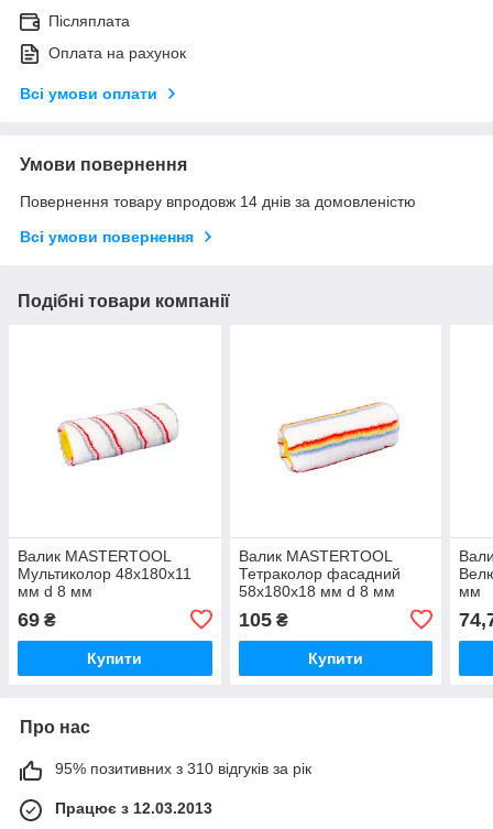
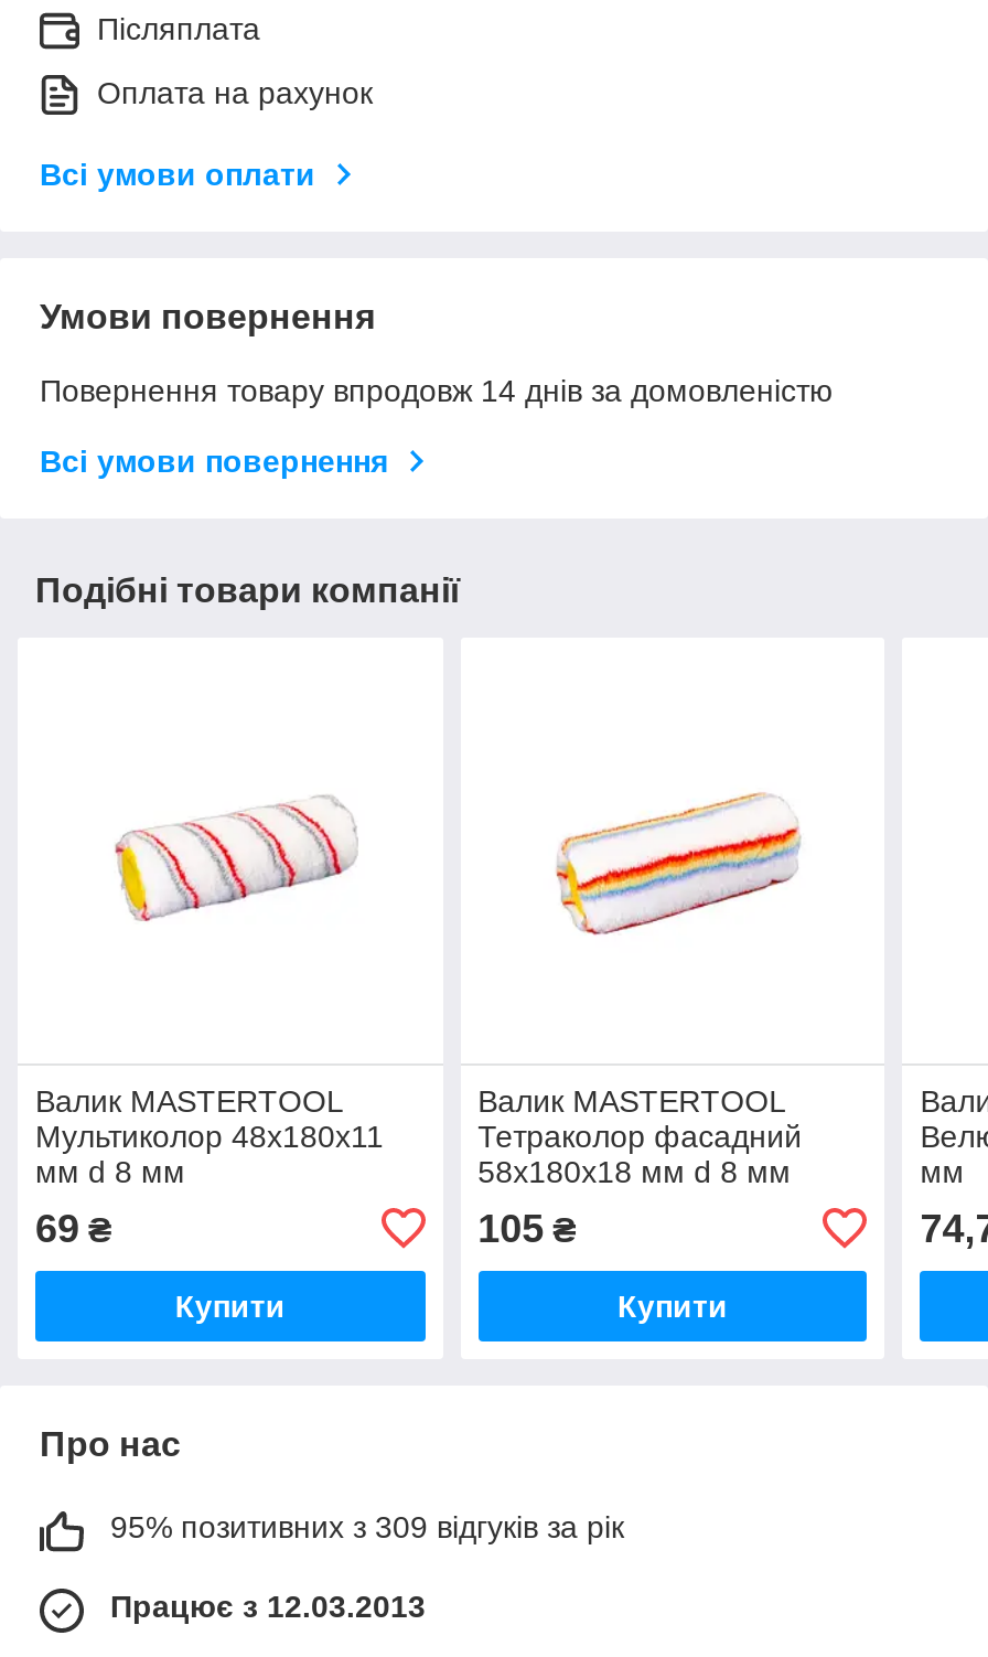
[55,759,311,777] 95% позитивних з 310 відгуків за рік -> [110,1509,624,1544] 95% позитивних з 309 відгуків за рік

